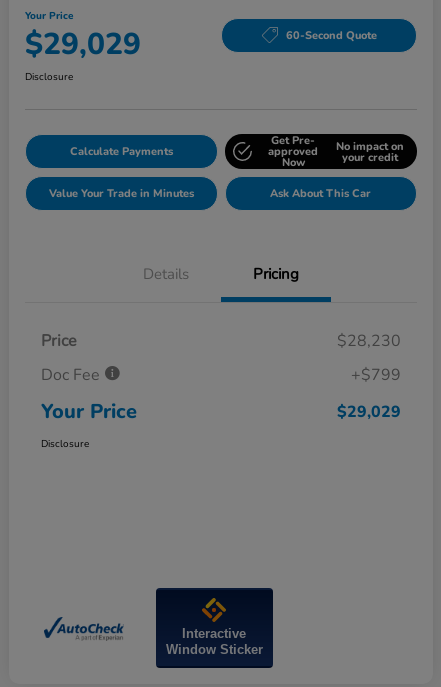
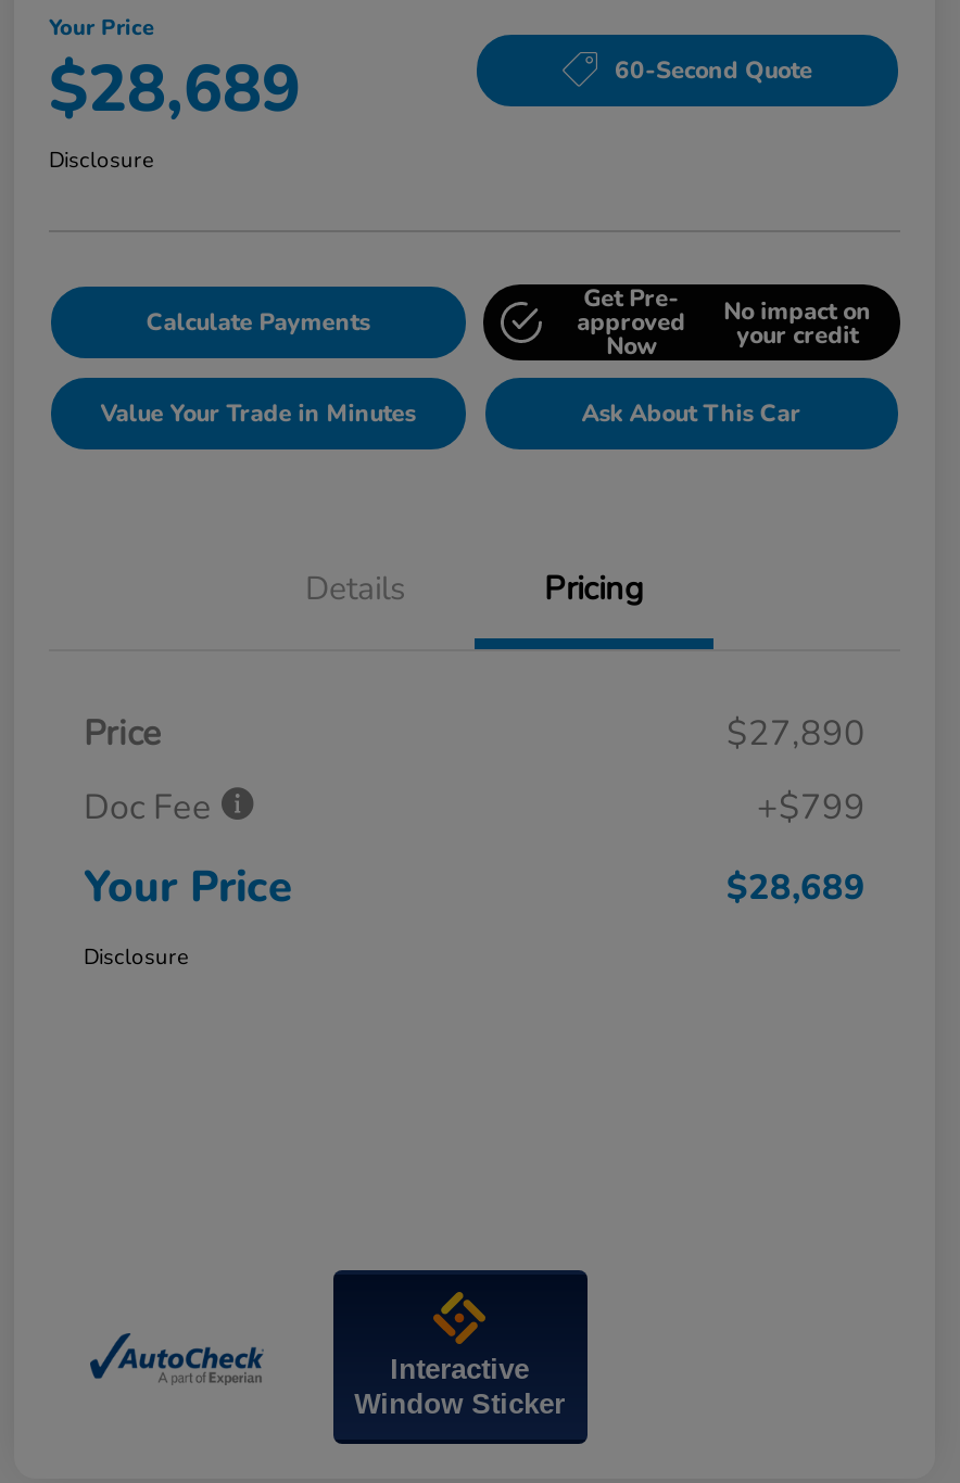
[25,24,141,65] $29,029 -> [49,46,301,135] $28,689
[337,330,401,352] $28,230 -> [727,710,866,758] $27,890
[337,401,401,423] $29,029 -> [727,865,866,912] $28,689

